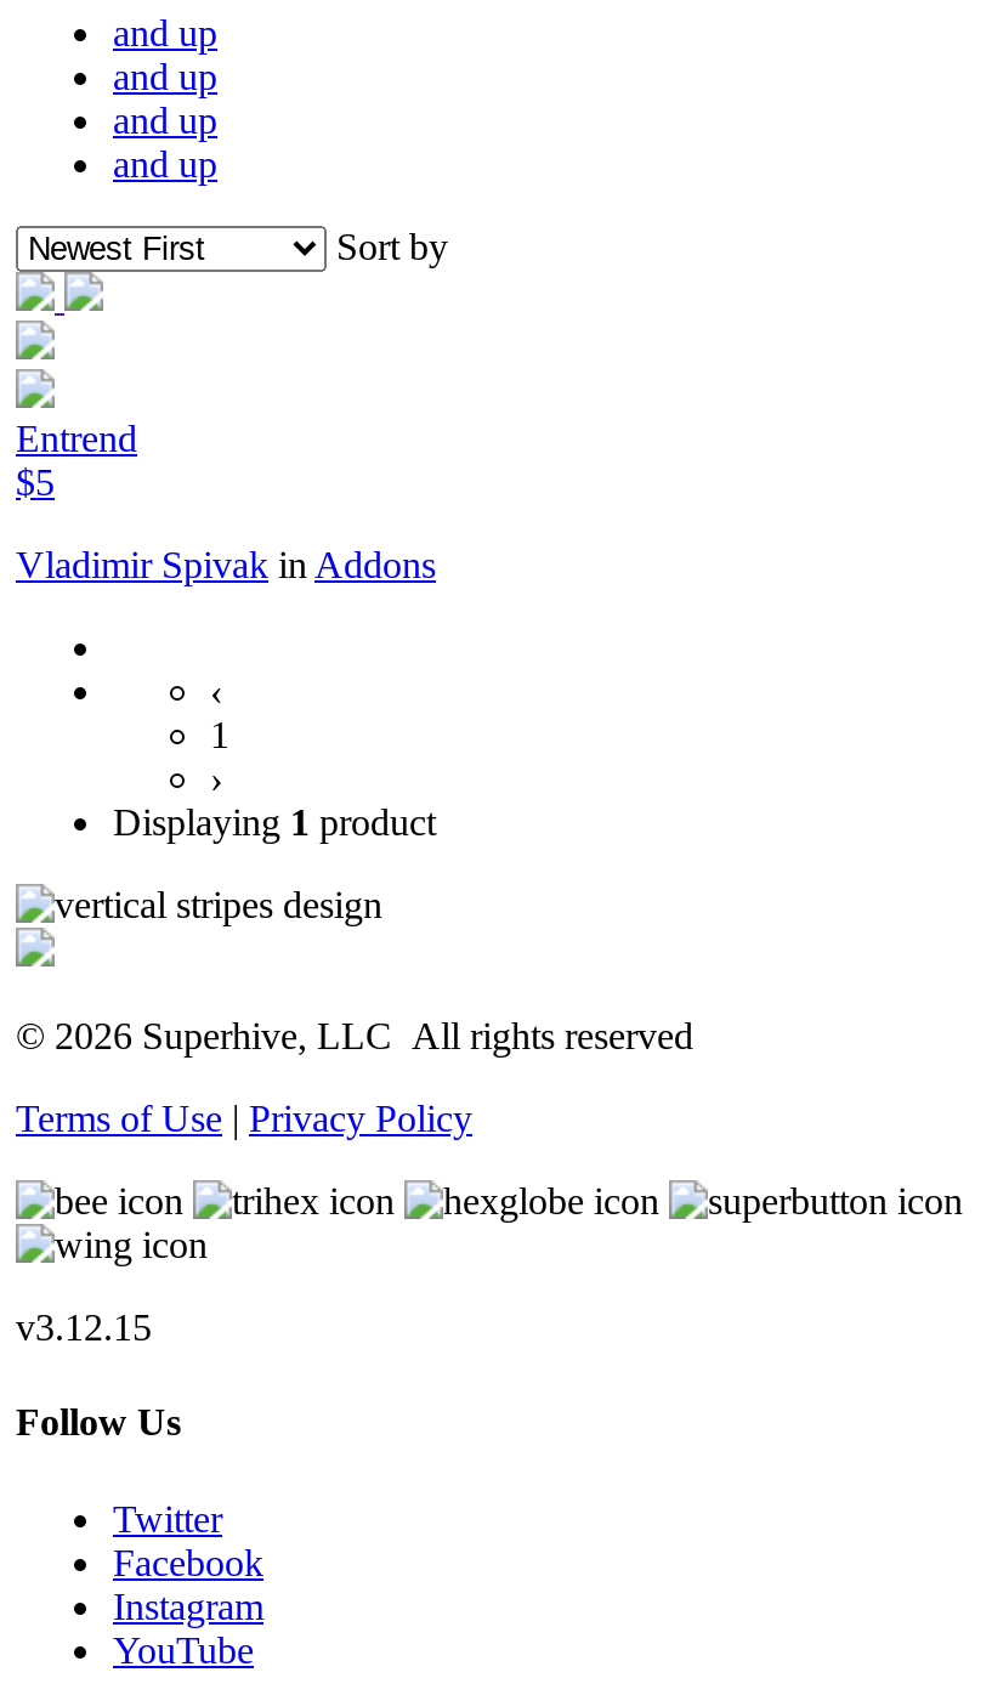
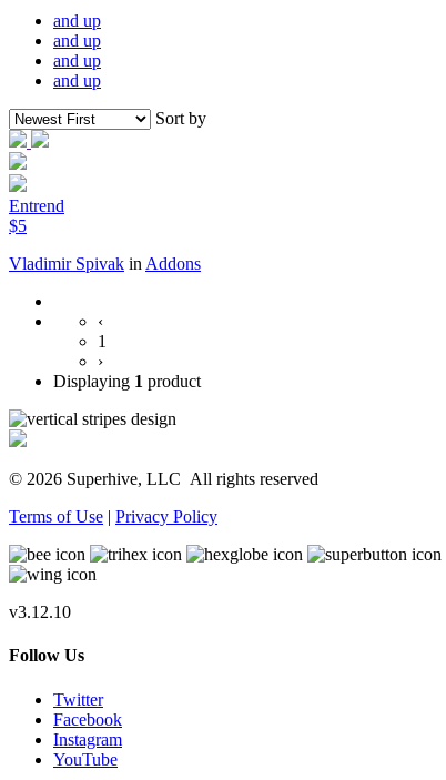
[16,1307,152,1348] v3.12.15 -> [9,603,71,621] v3.12.10

